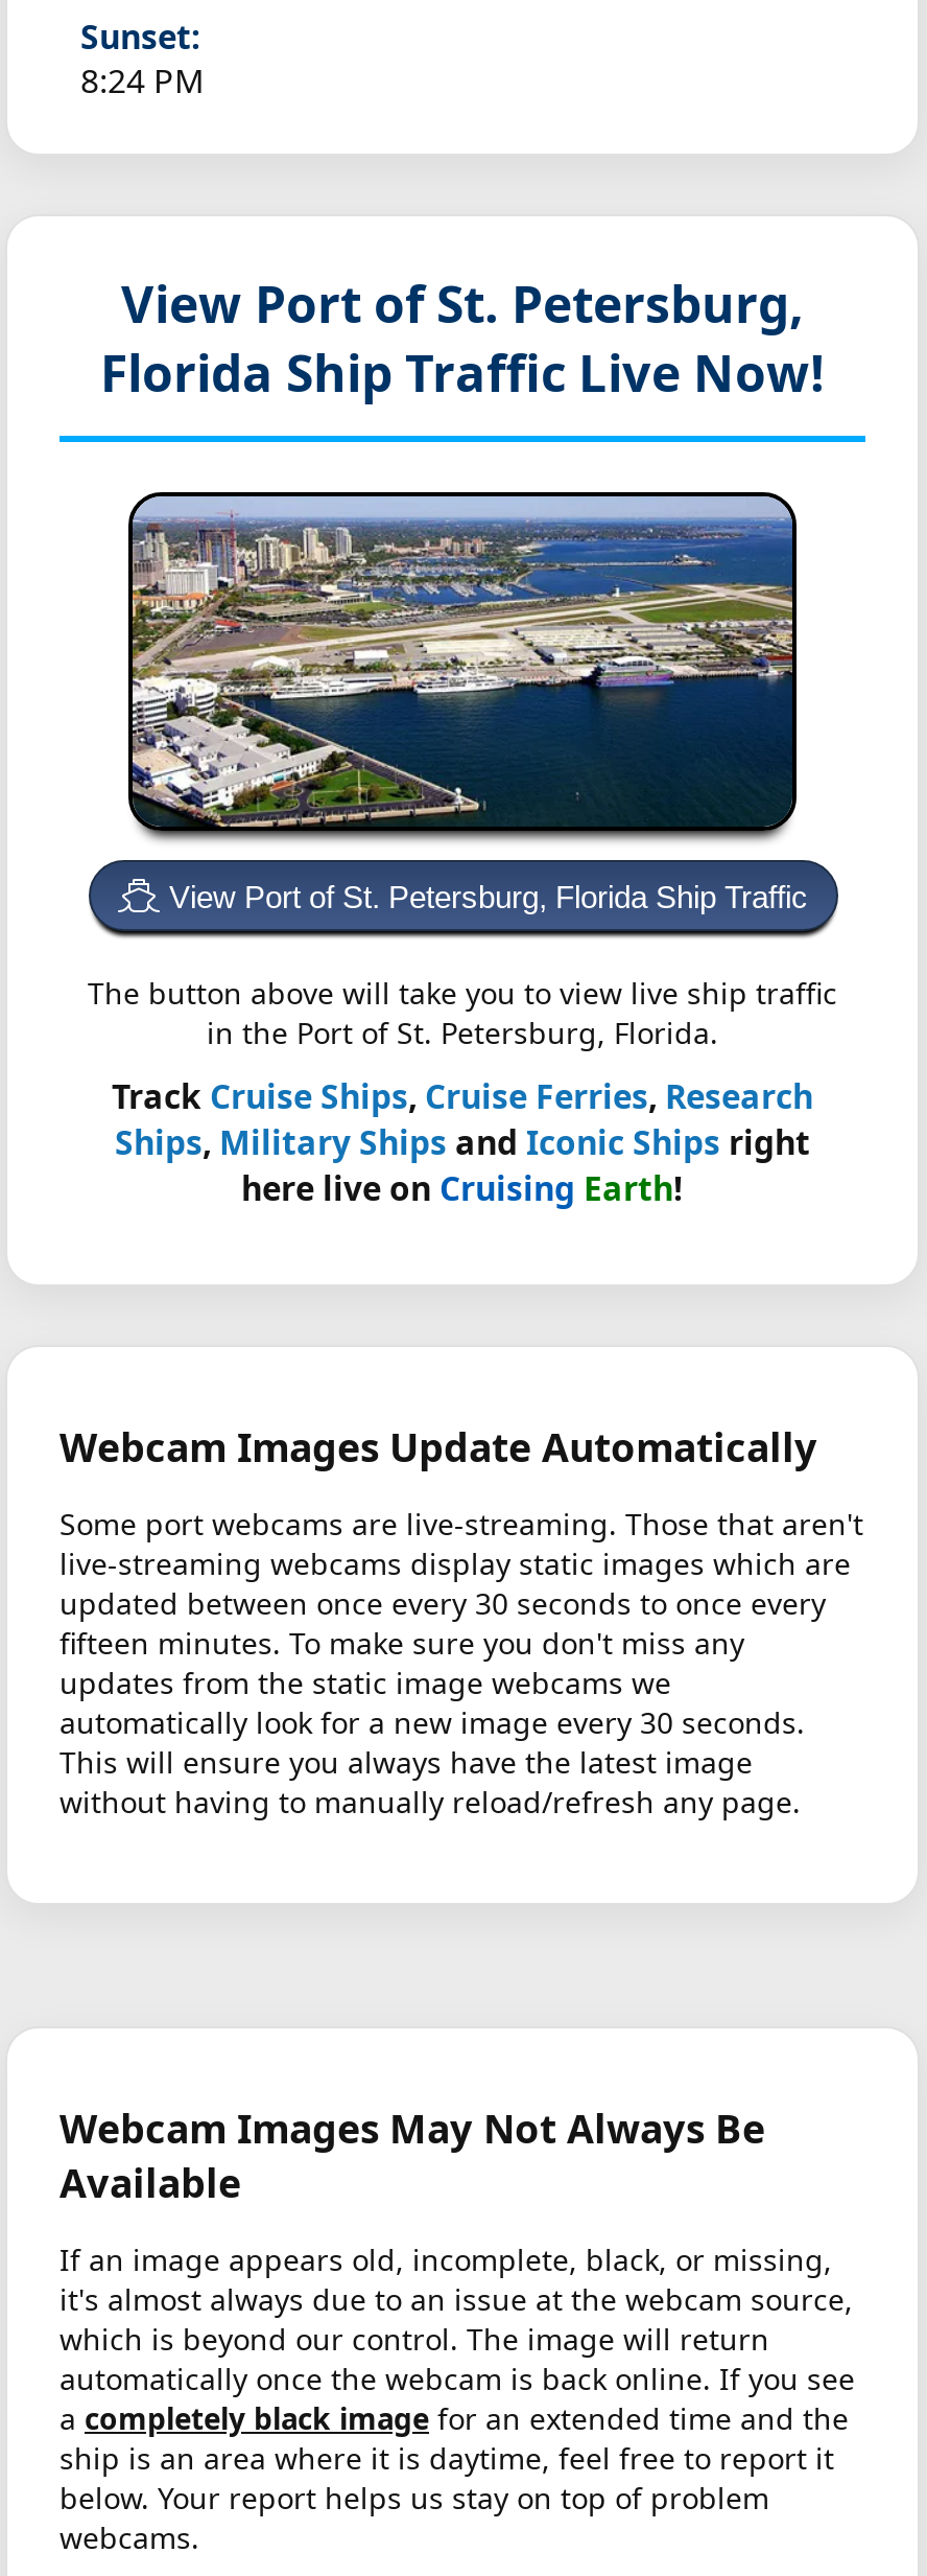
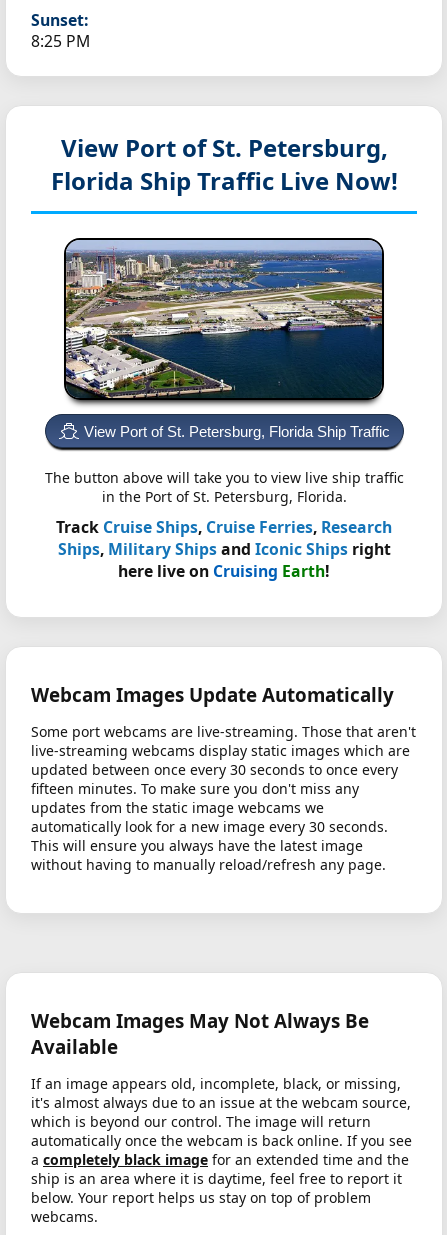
[80,58,204,104] 8:24 PM -> [31,30,90,52] 8:25 PM

